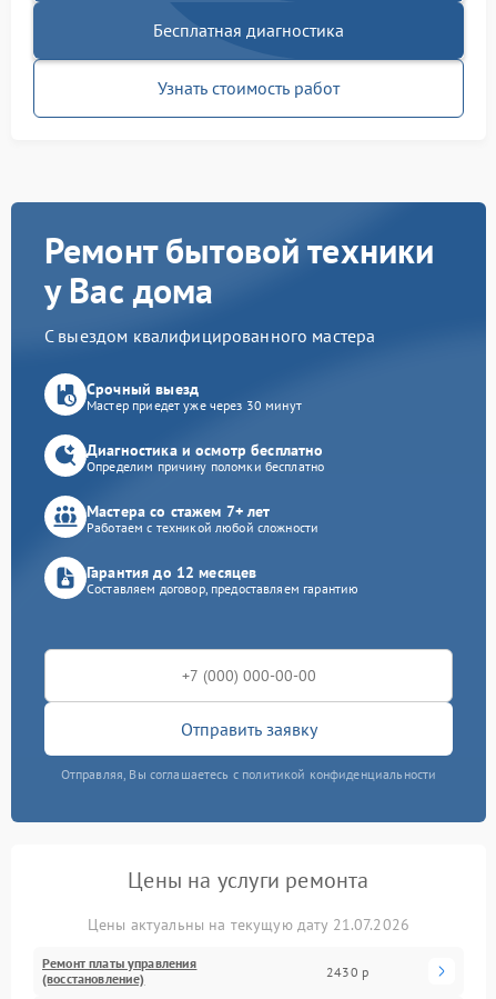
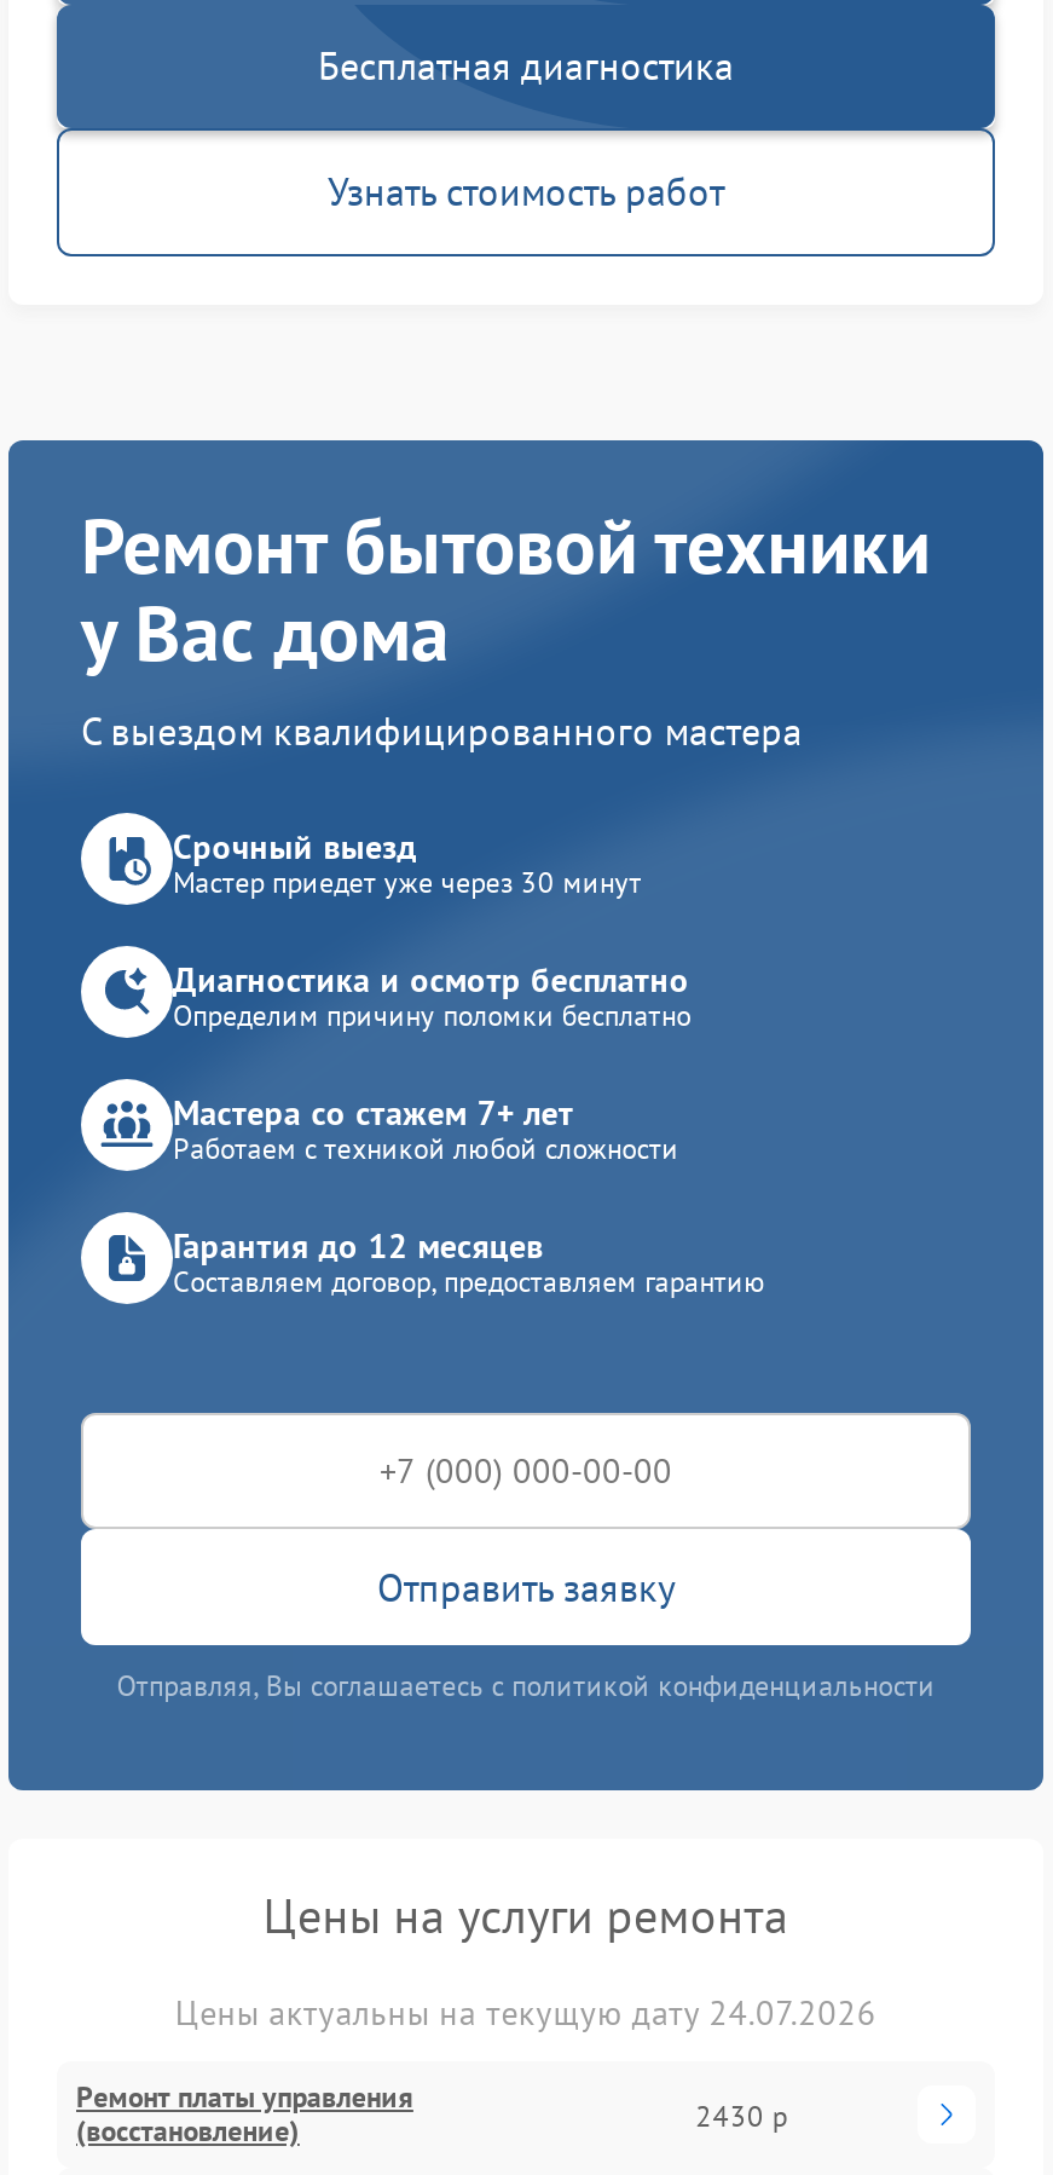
[88,915,410,935] Цены актуальны на текущую дату 21.07.2026 -> [175,1992,877,2035] Цены актуальны на текущую дату 24.07.2026

